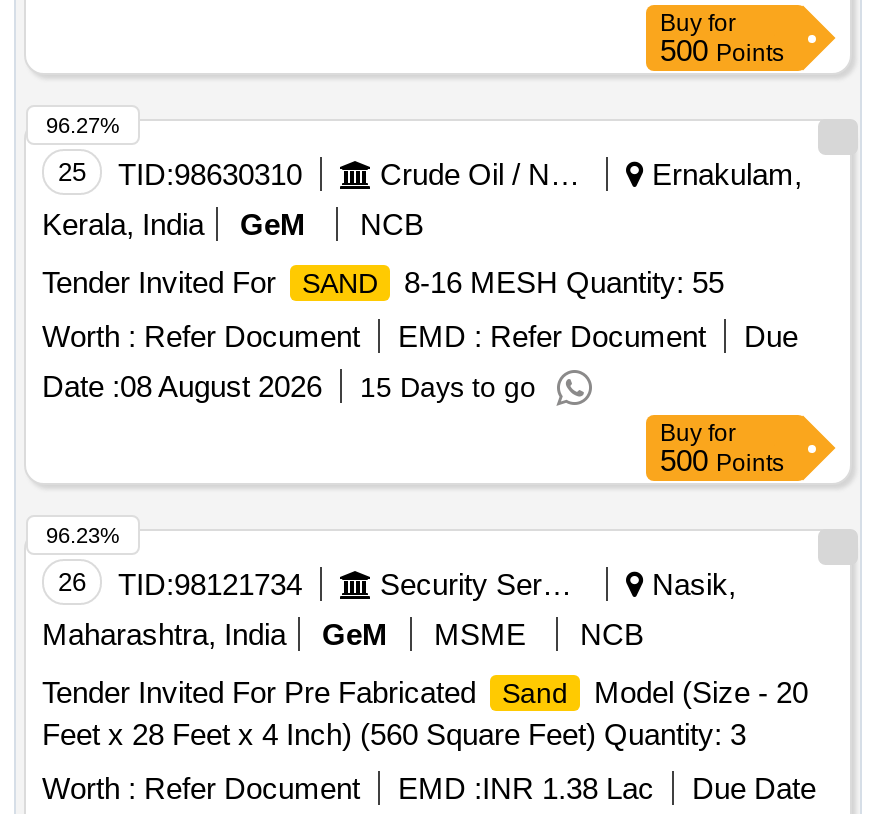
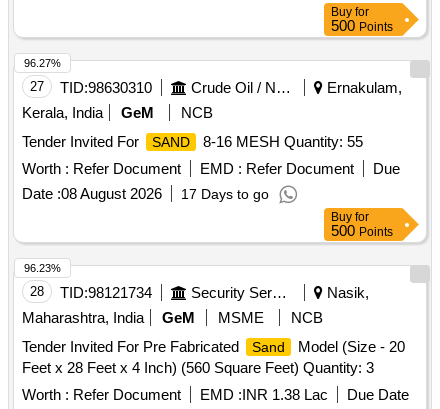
[58,157,302,191] 25 TID:98630310 -> [30,79,152,96] 27 TID:98630310
[42,369,536,403] Date : 08 August 2026 15 Days to go -> [22,185,269,202] Date : 08 August 2026 17 Days to go
[58,567,302,601] 26 TID:98121734 -> [30,284,152,301] 28 TID:98121734

